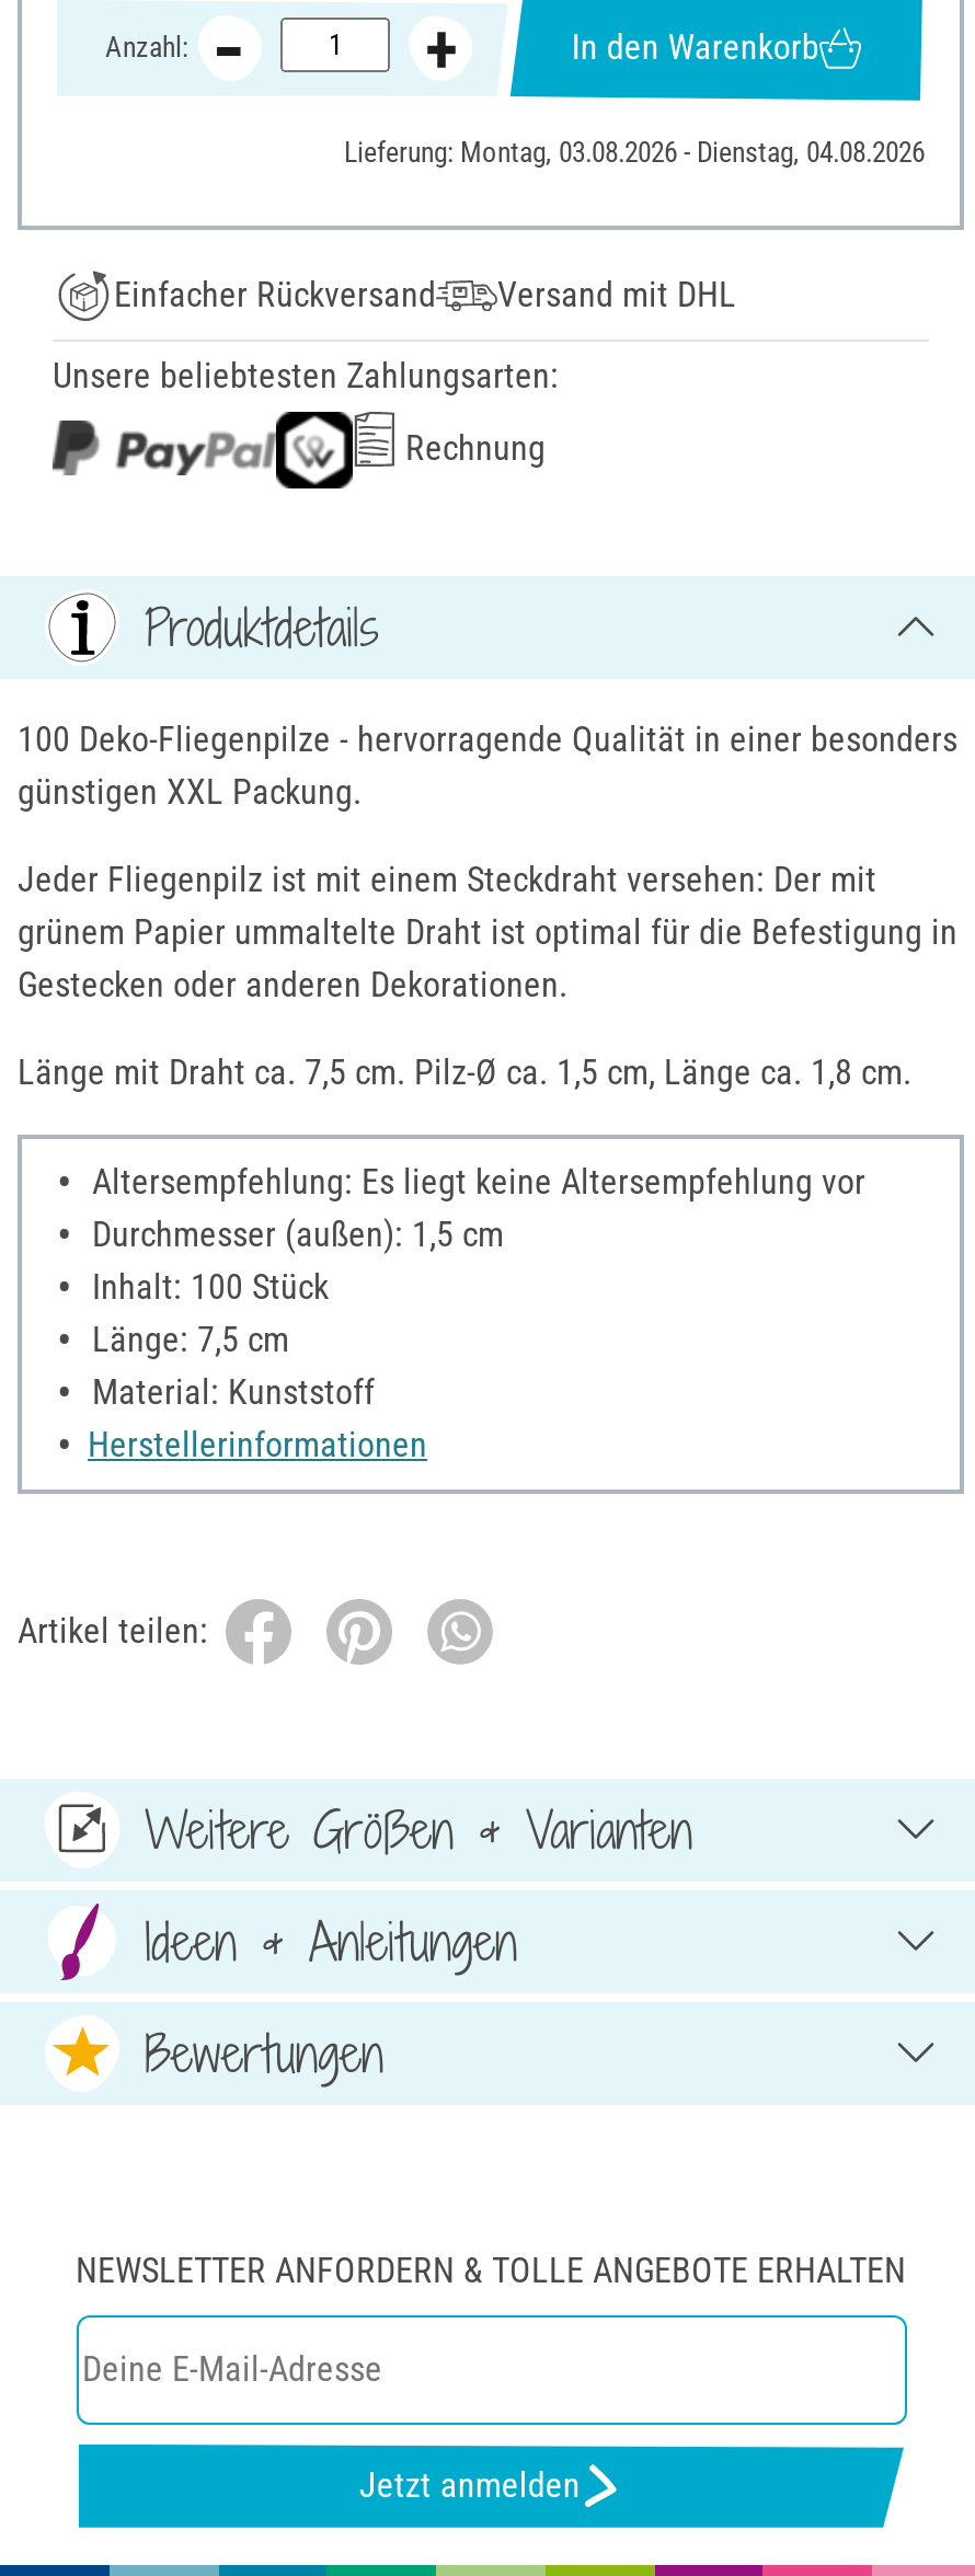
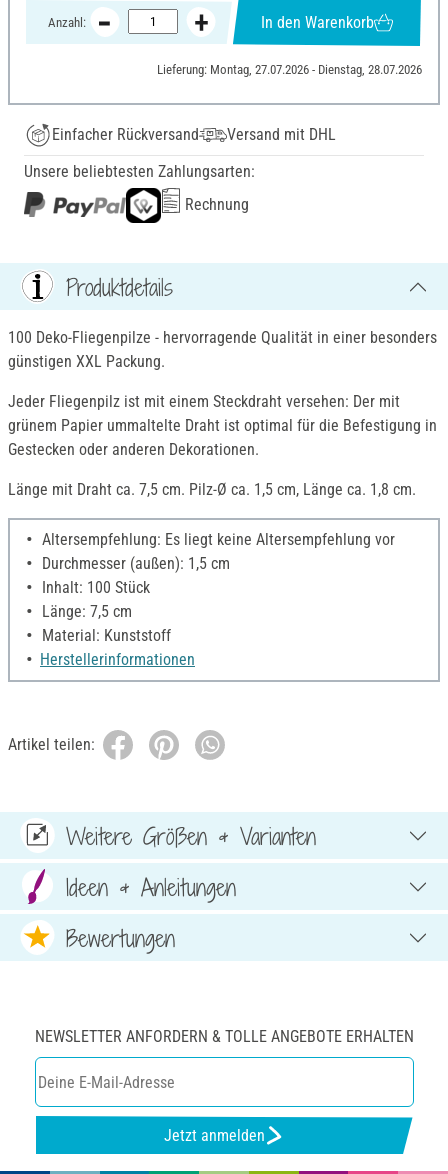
[344,136,924,169] Lieferung: Montag, 03.08.2026 - Dienstag, 04.08.2026 -> [157,62,422,77] Lieferung: Montag, 27.07.2026 - Dienstag, 28.07.2026

